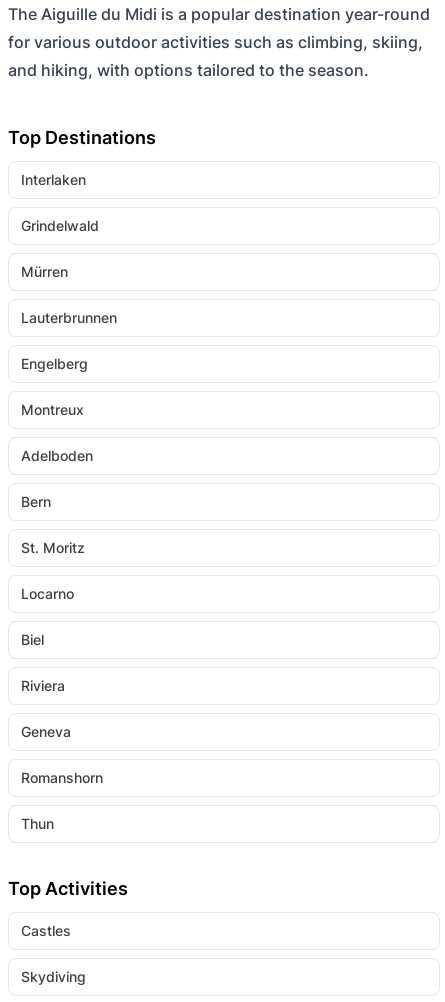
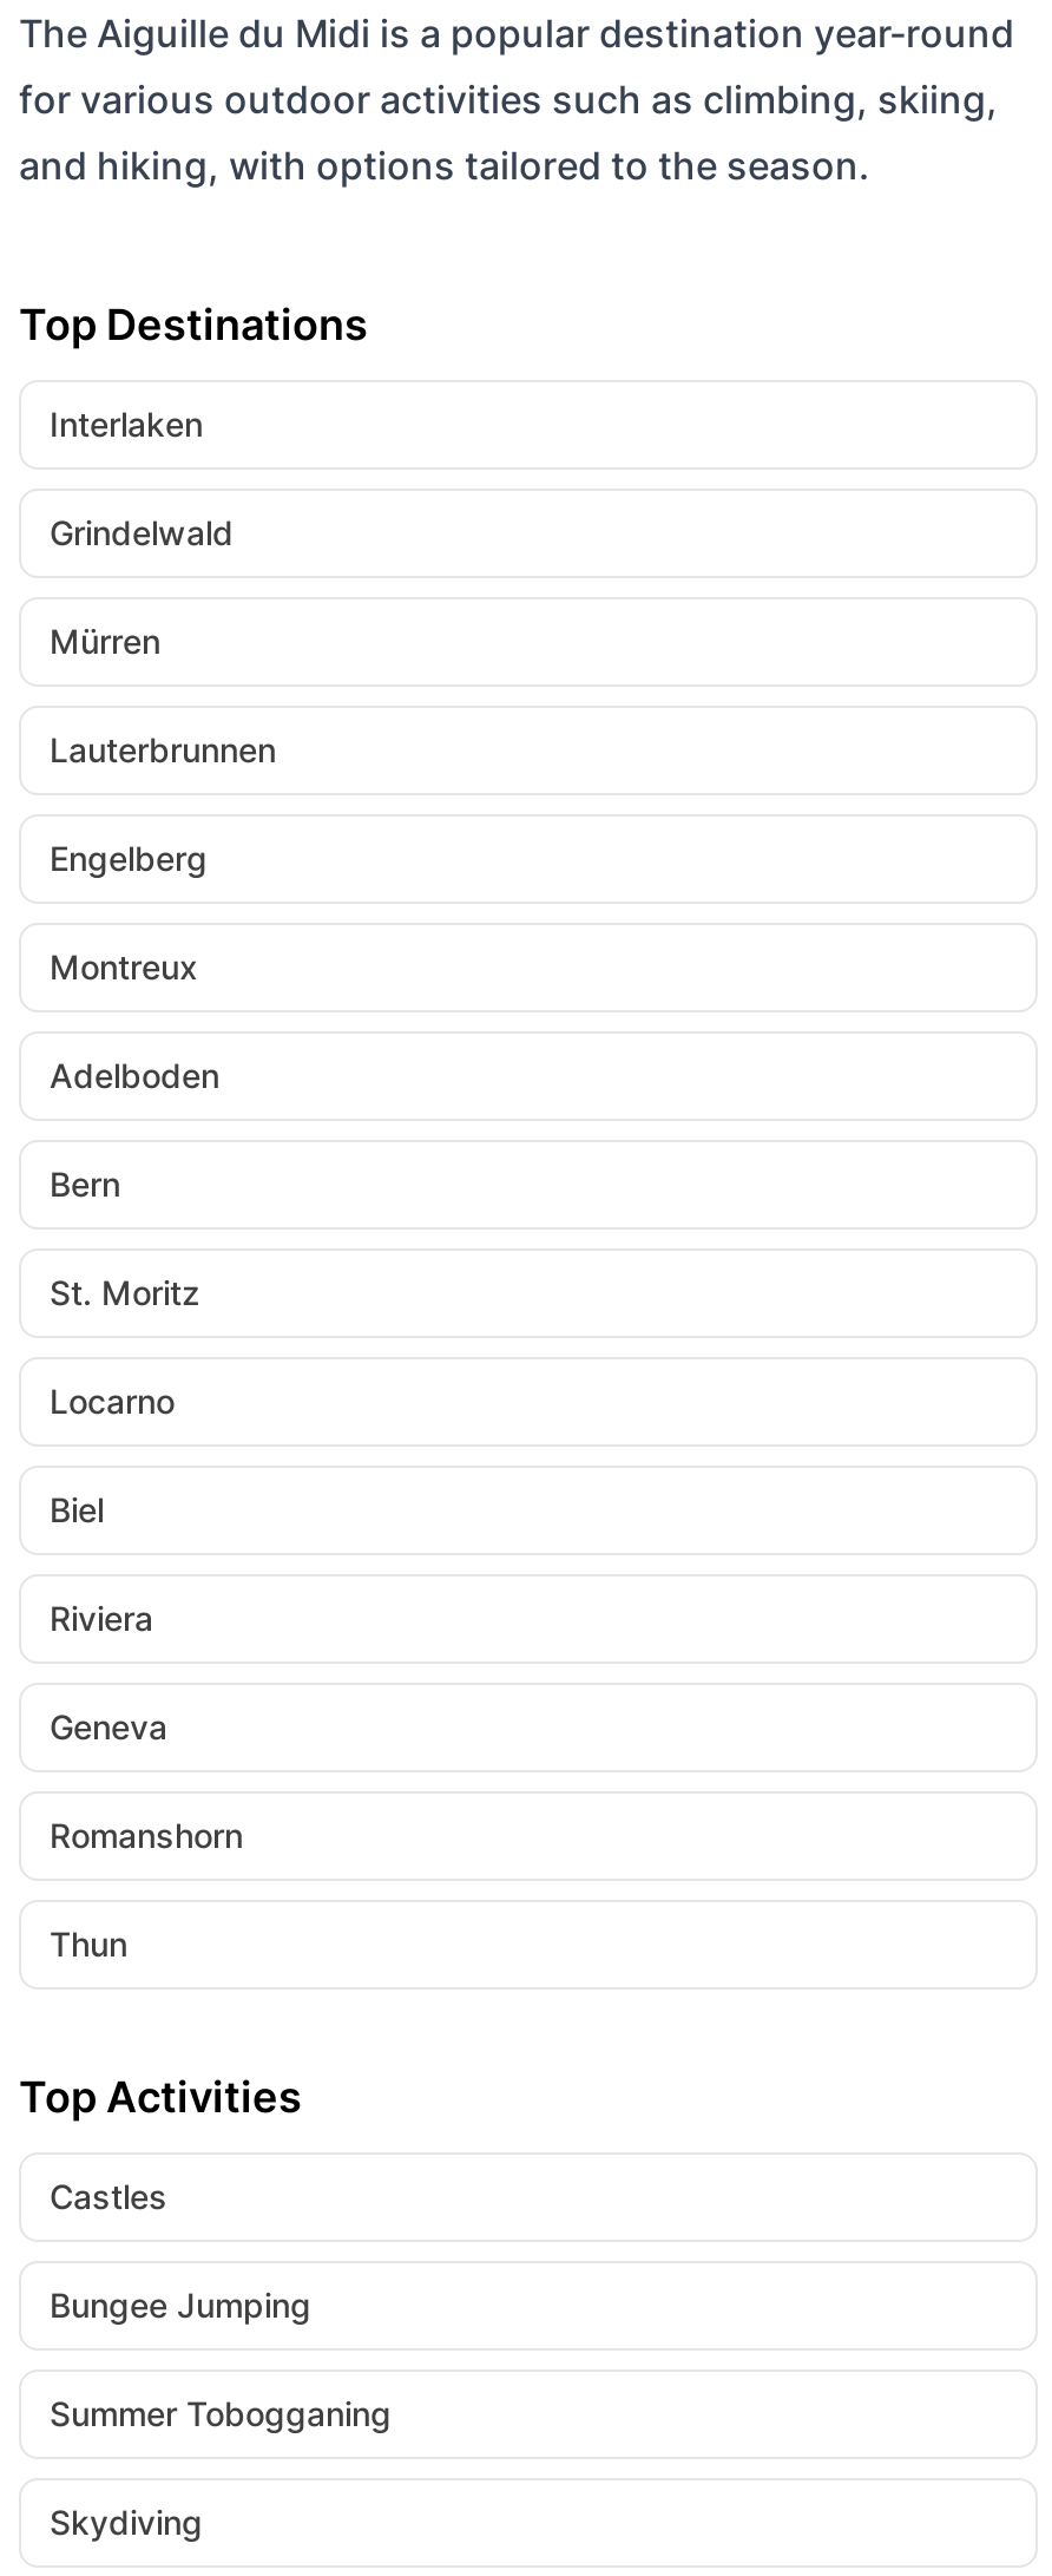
none -> [50,2285,392,2433] Bungee Jumping | Summer Tobogganing

